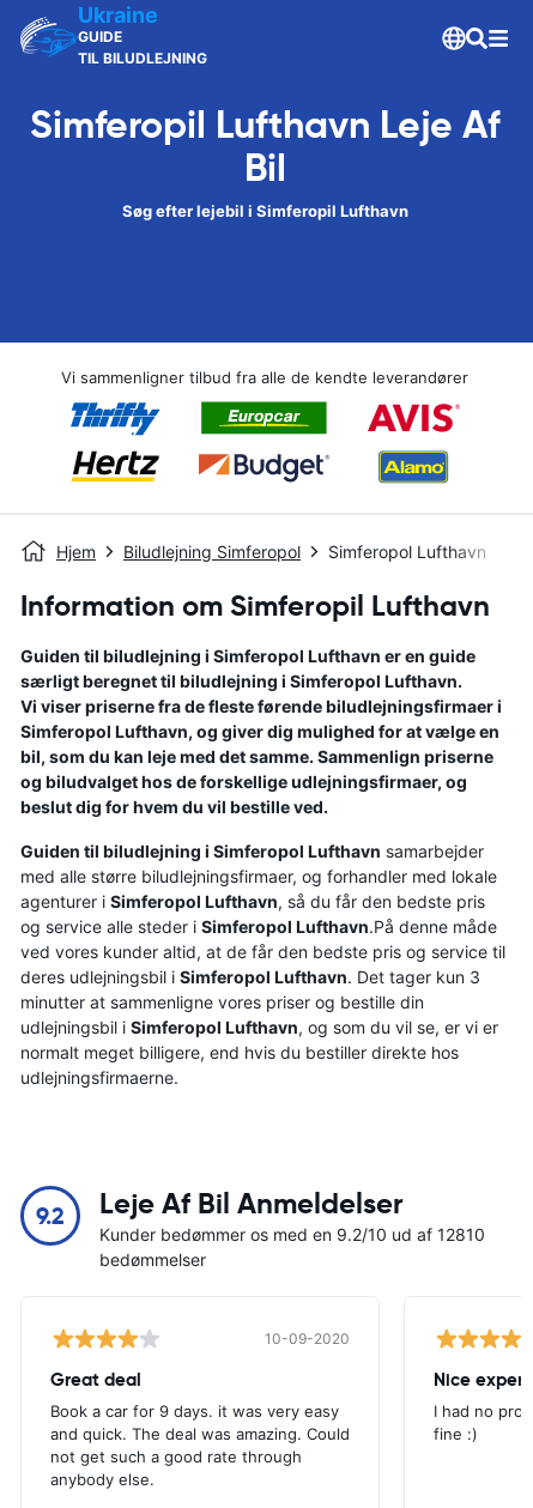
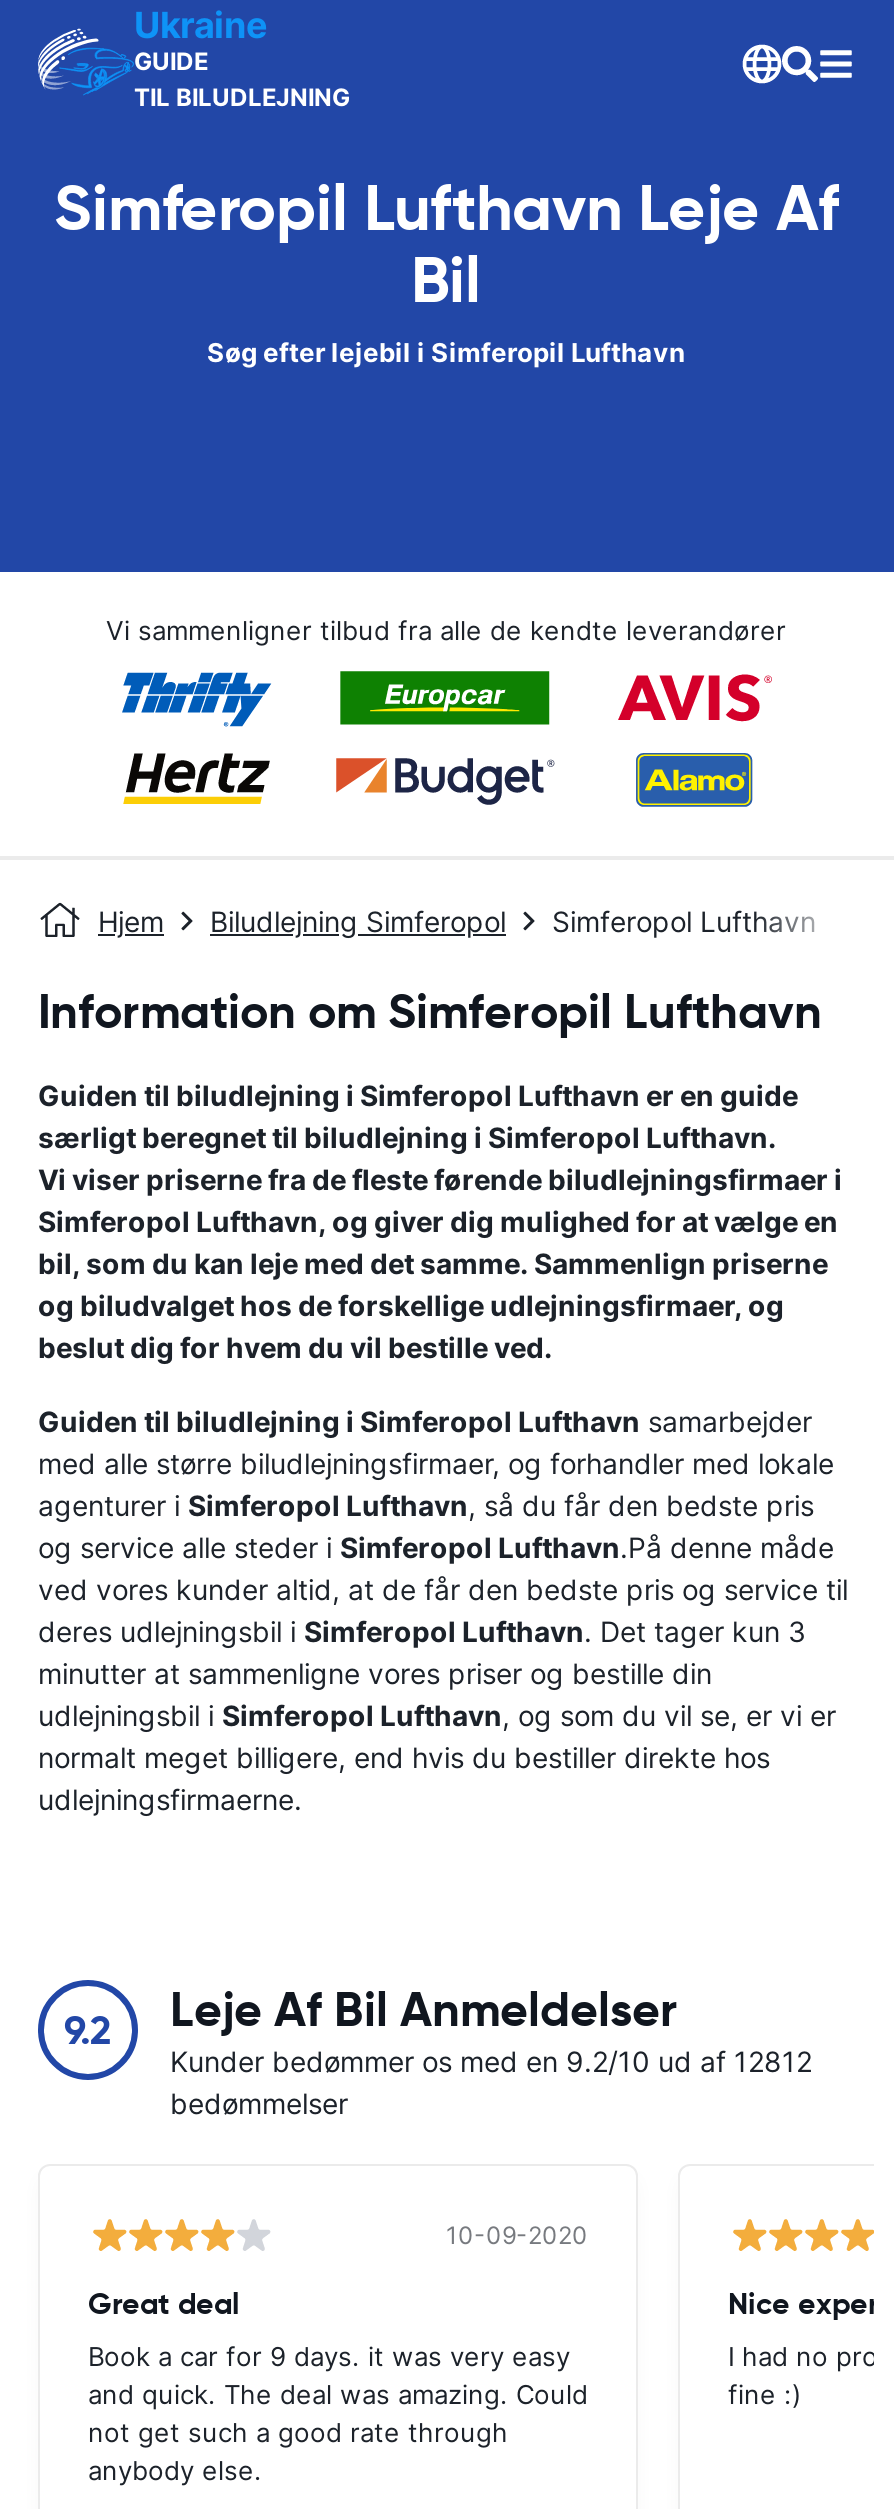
[99,1224,485,1244] Kunder bedømmer os med en 9.2/10 ud af 12810 -> [170,2044,812,2078] Kunder bedømmer os med en 9.2/10 ud af 12812

